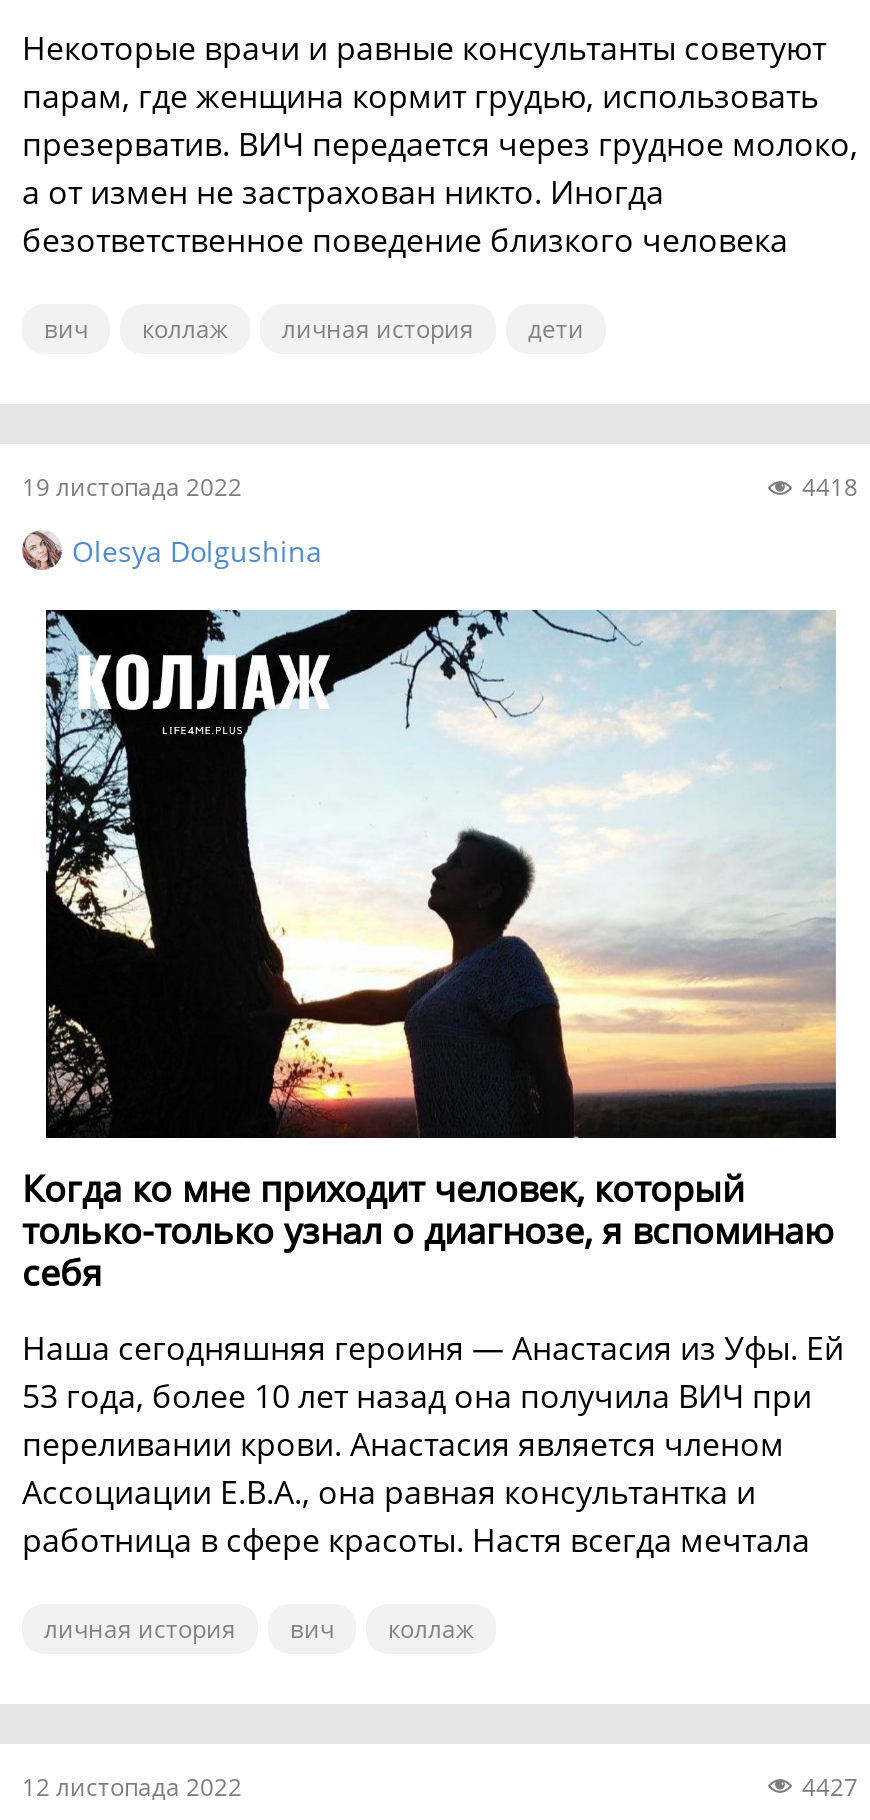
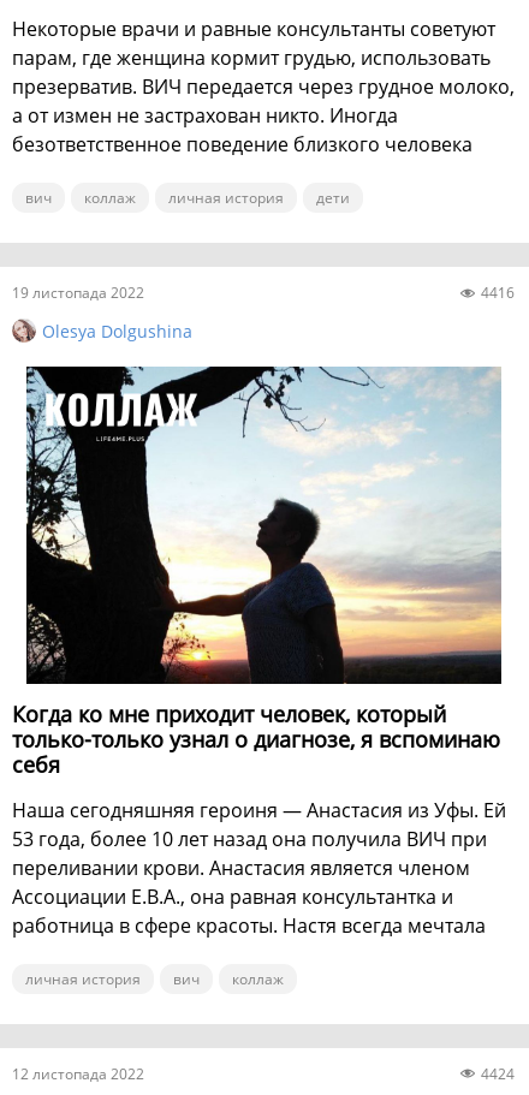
[802,471,858,505] 4418 -> [481,283,515,303] 4416
[802,1769,858,1803] 4427 -> [481,1063,515,1084] 4424

